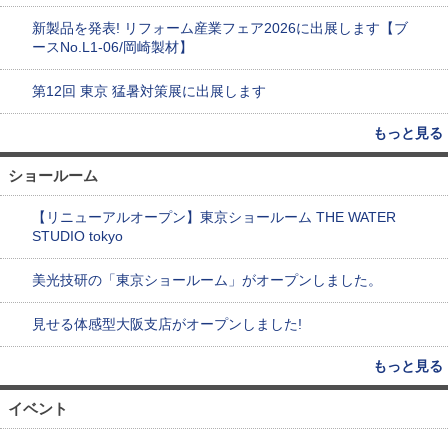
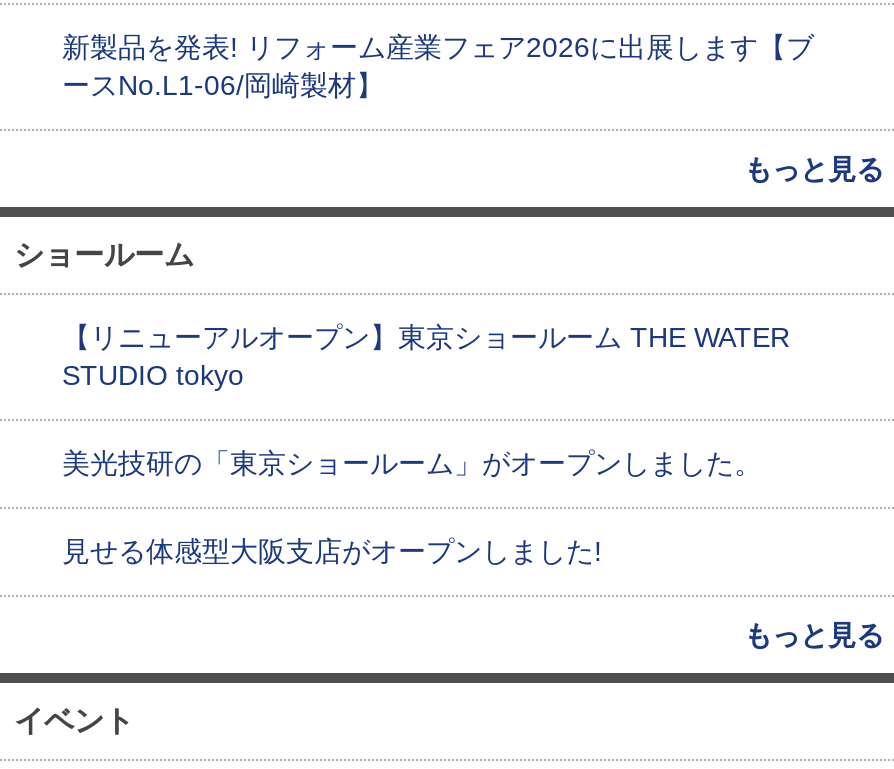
[32,83,266,99] 第12回 東京 猛暑対策展に出展します -> none

